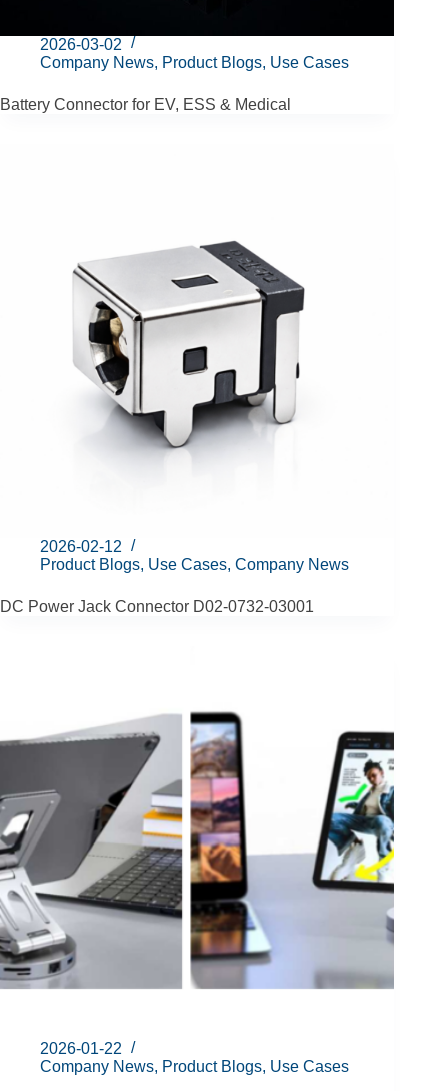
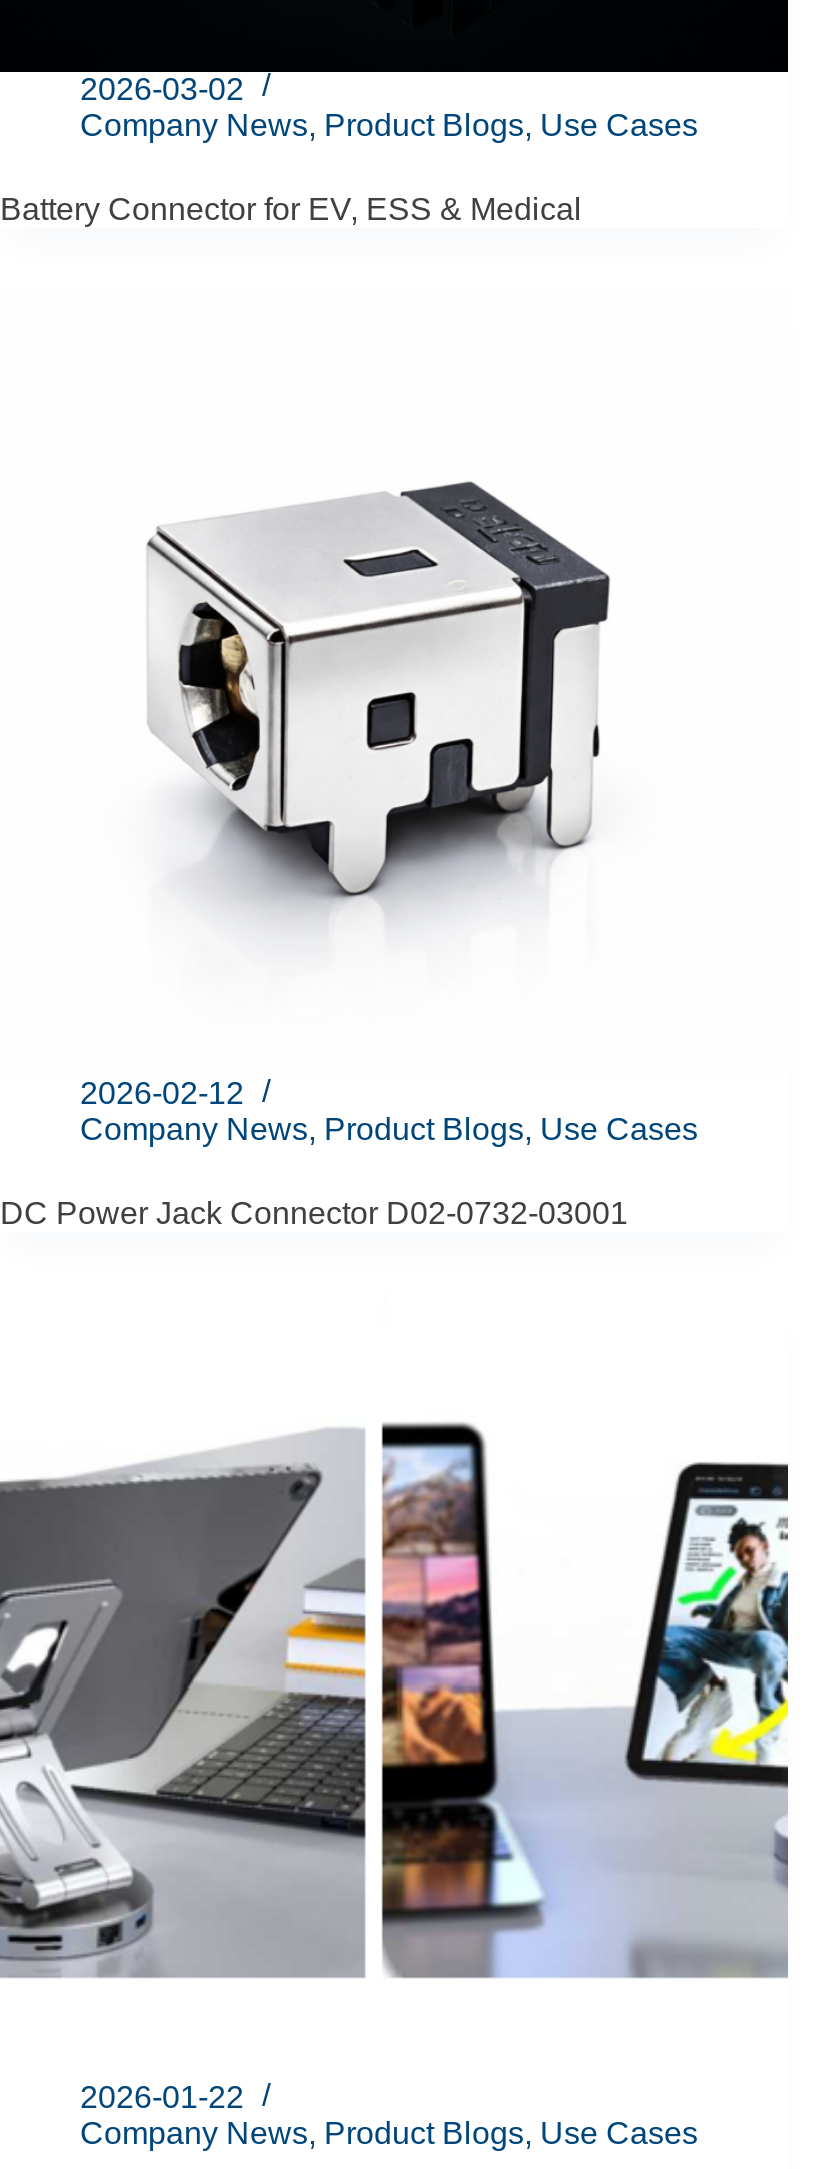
[40,556,349,573] Product Blogs, Use Cases, Company News -> [80,1112,698,1146] Company News, Product Blogs, Use Cases

